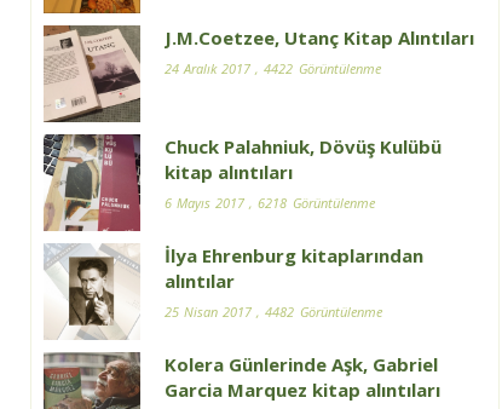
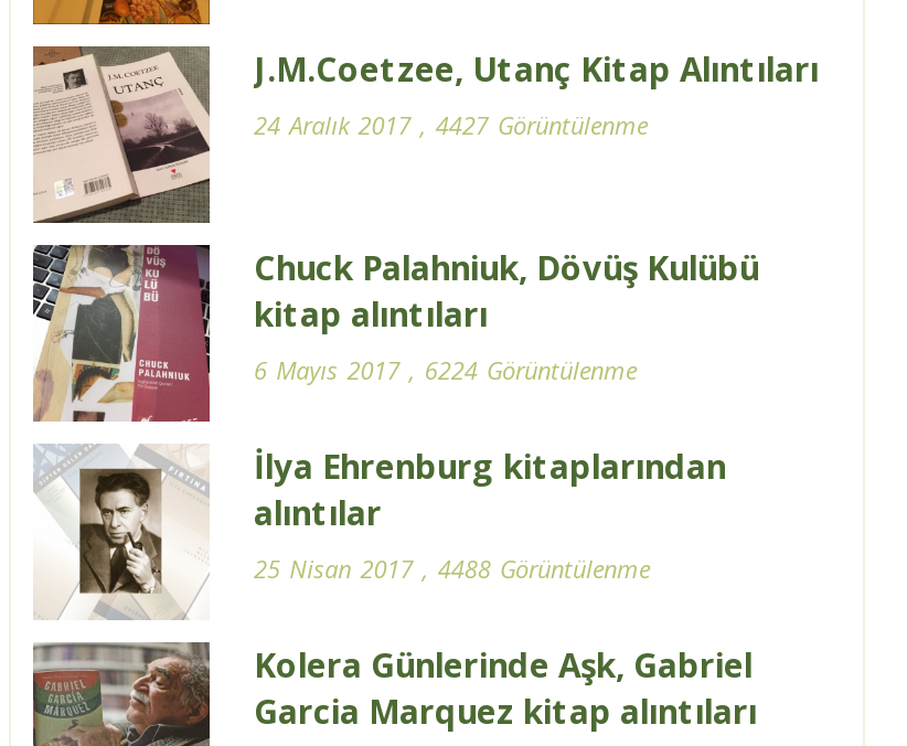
[165,59,380,77] 24 Aralık 2017, 4422 Görüntülenme -> [254,107,648,140] 24 Aralık 2017, 4427 Görüntülenme
[165,193,374,211] 6 Mayıs 2017, 6218 Görüntülenme -> [254,352,637,385] 6 Mayıs 2017, 6224 Görüntülenme
[165,302,382,320] 25 Nisan 2017, 4482 Görüntülenme -> [254,551,650,584] 25 Nisan 2017, 4488 Görüntülenme

